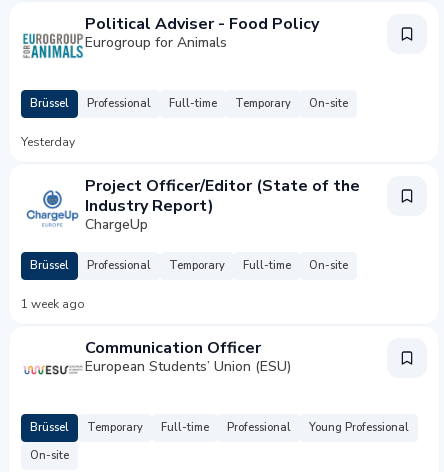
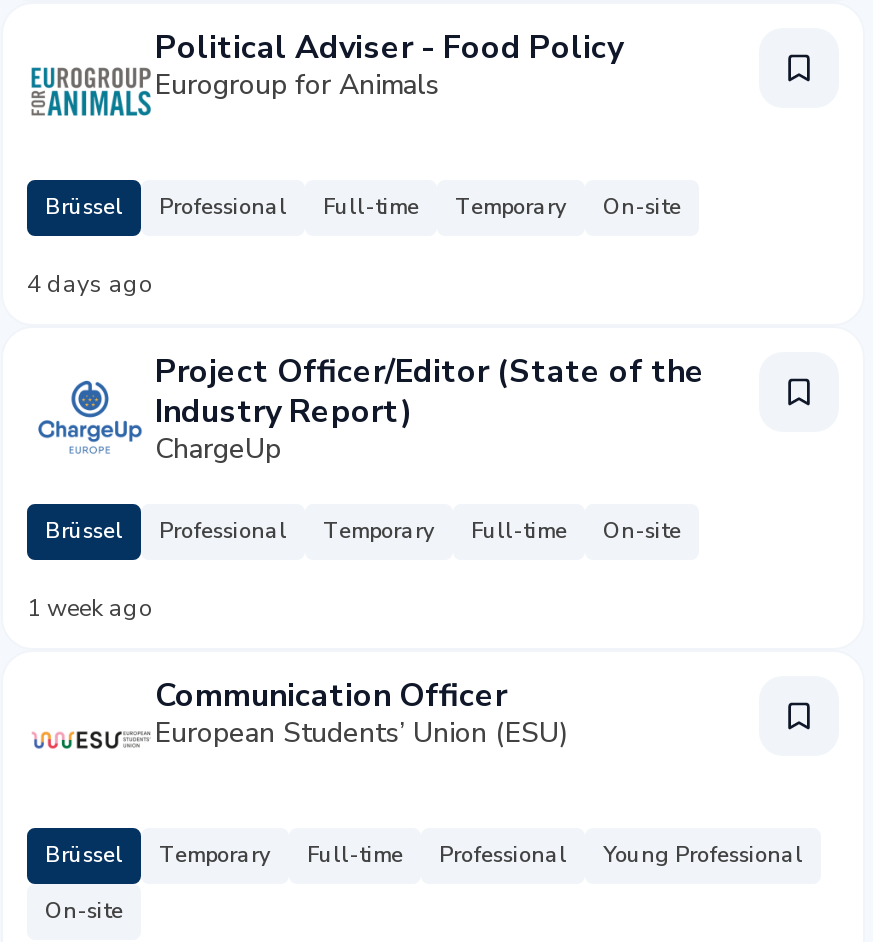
[21,134,75,150] Yesterday -> [27,268,155,300] 4 days ago

